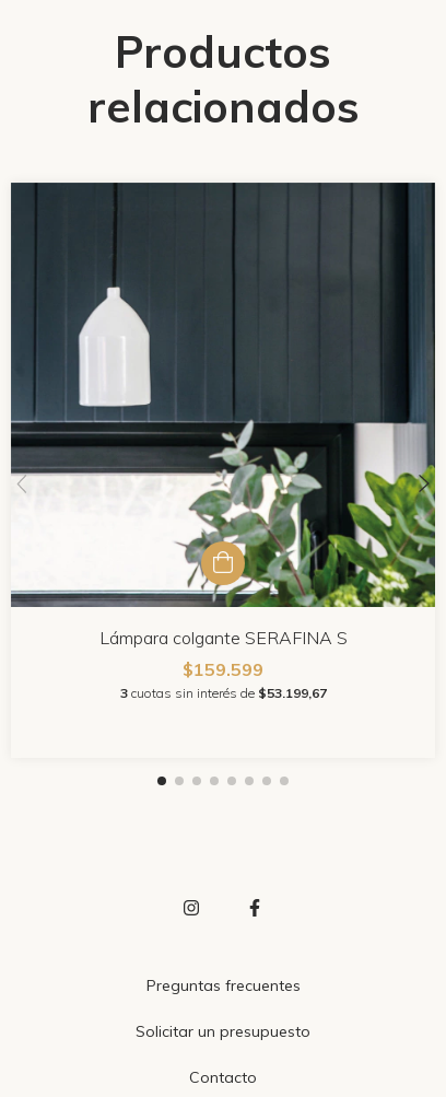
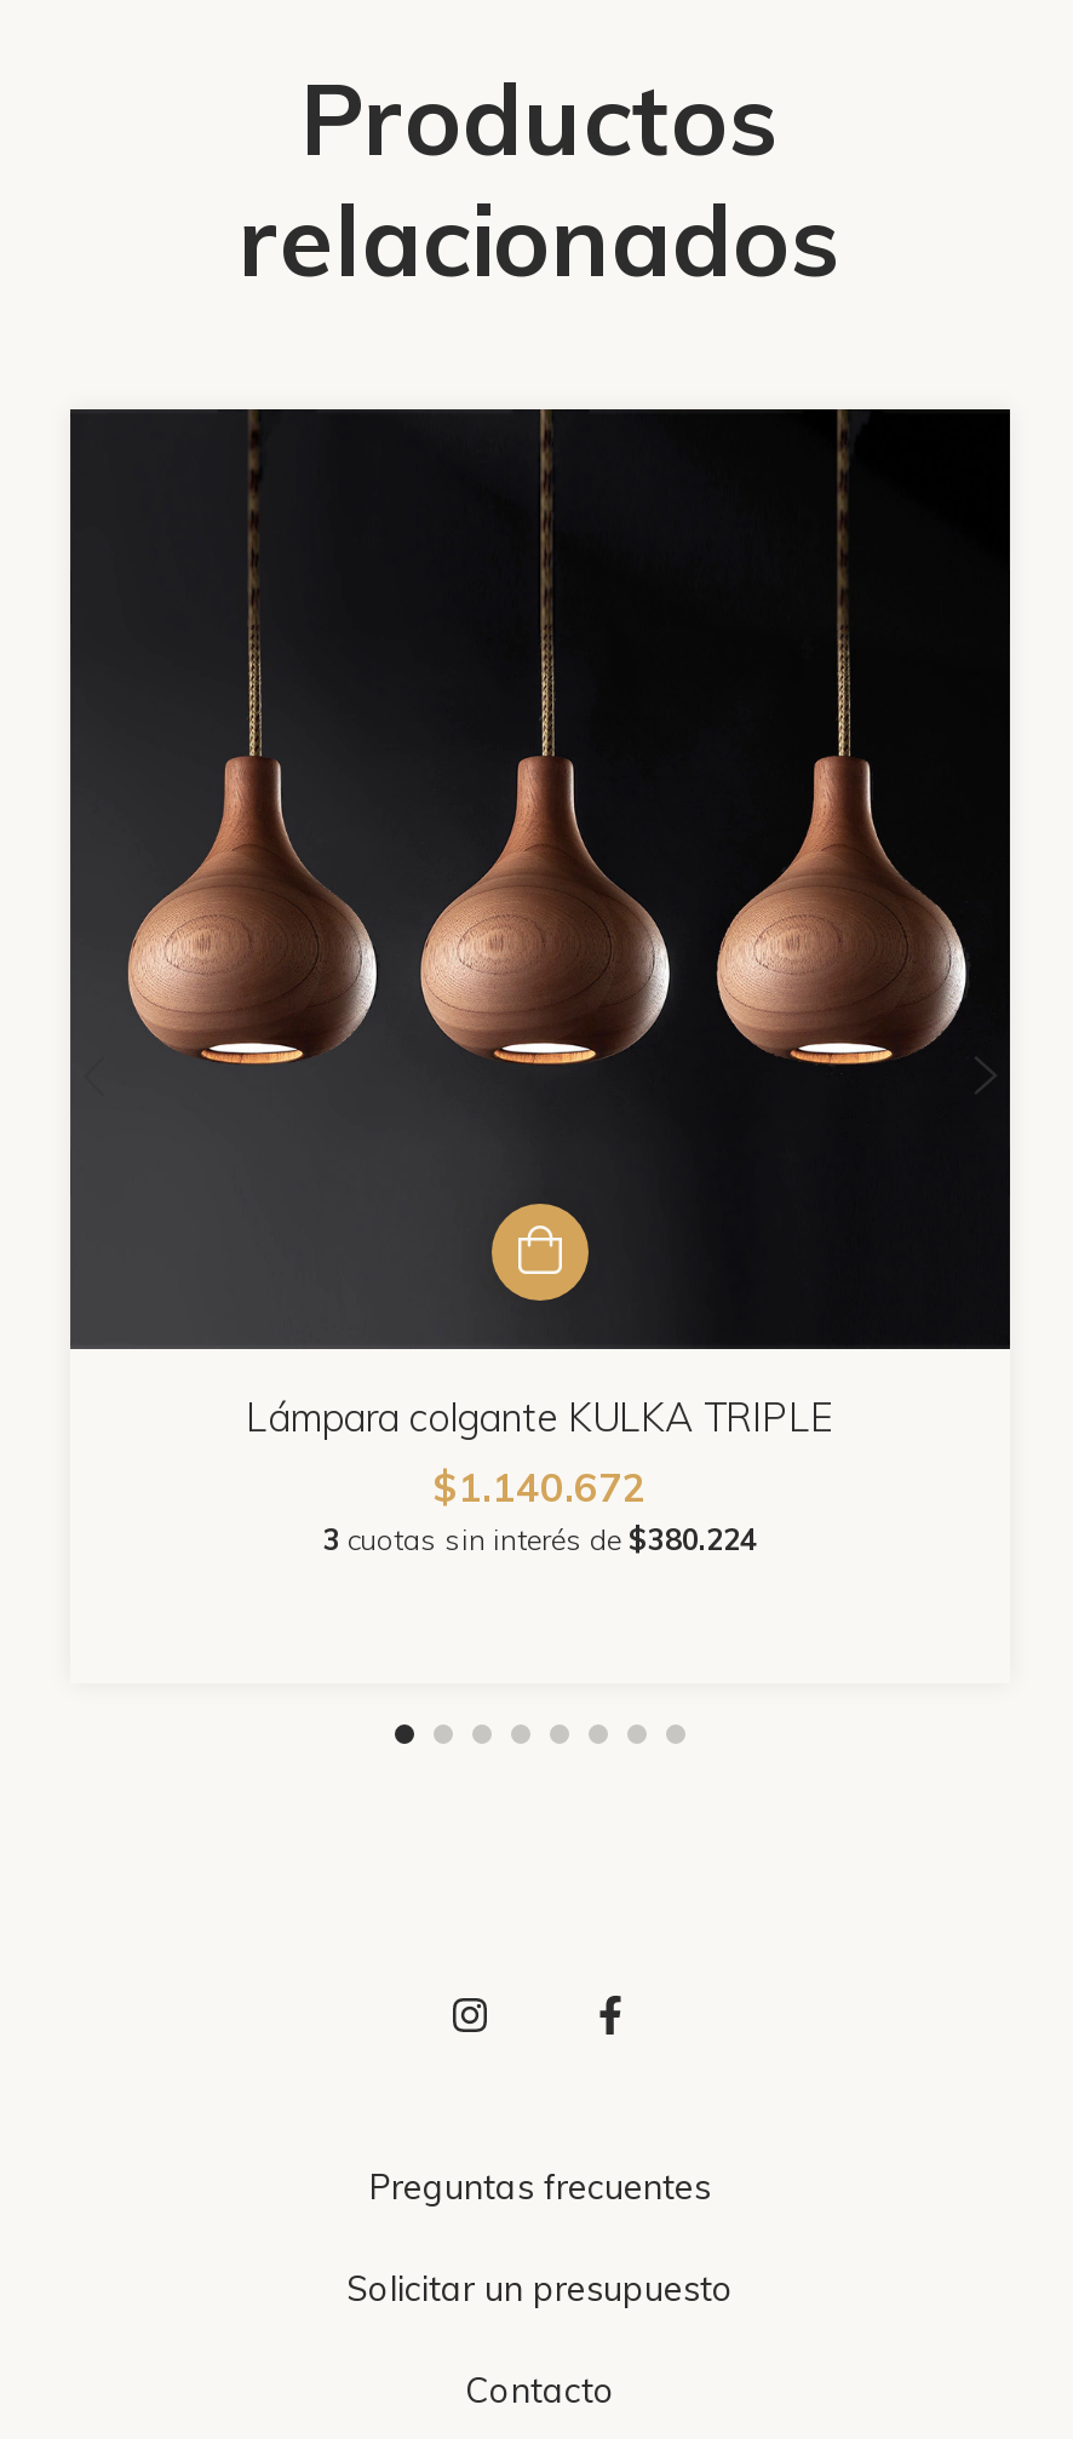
[11,183,436,649] [image] | Lámpara colgante SERAFINA S -> [68,409,1012,1442] [image] | Lámpara colgante KULKA TRIPLE
[183,659,263,681] $159.599 -> [434,1463,647,1512] $1.140.672
[120,685,326,701] 3 cuotas sin interés de $53.199,67 -> [323,1522,757,1558] 3 cuotas sin interés de $380.224

